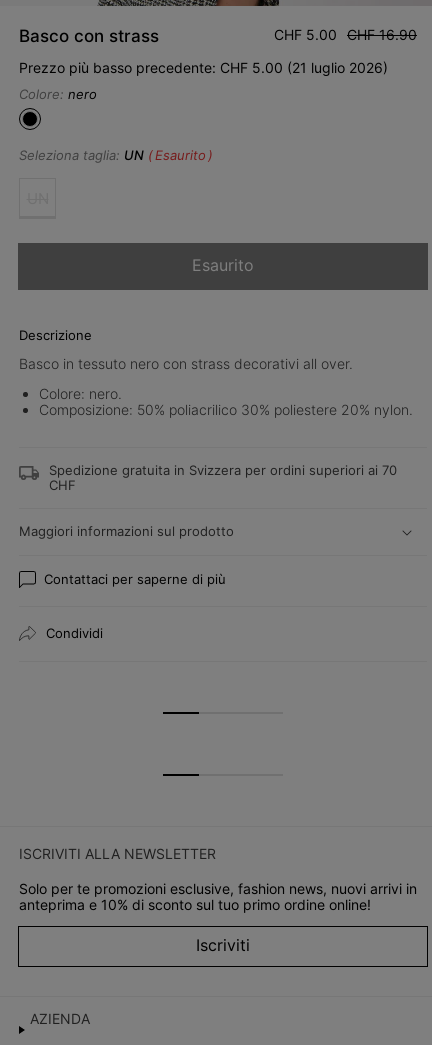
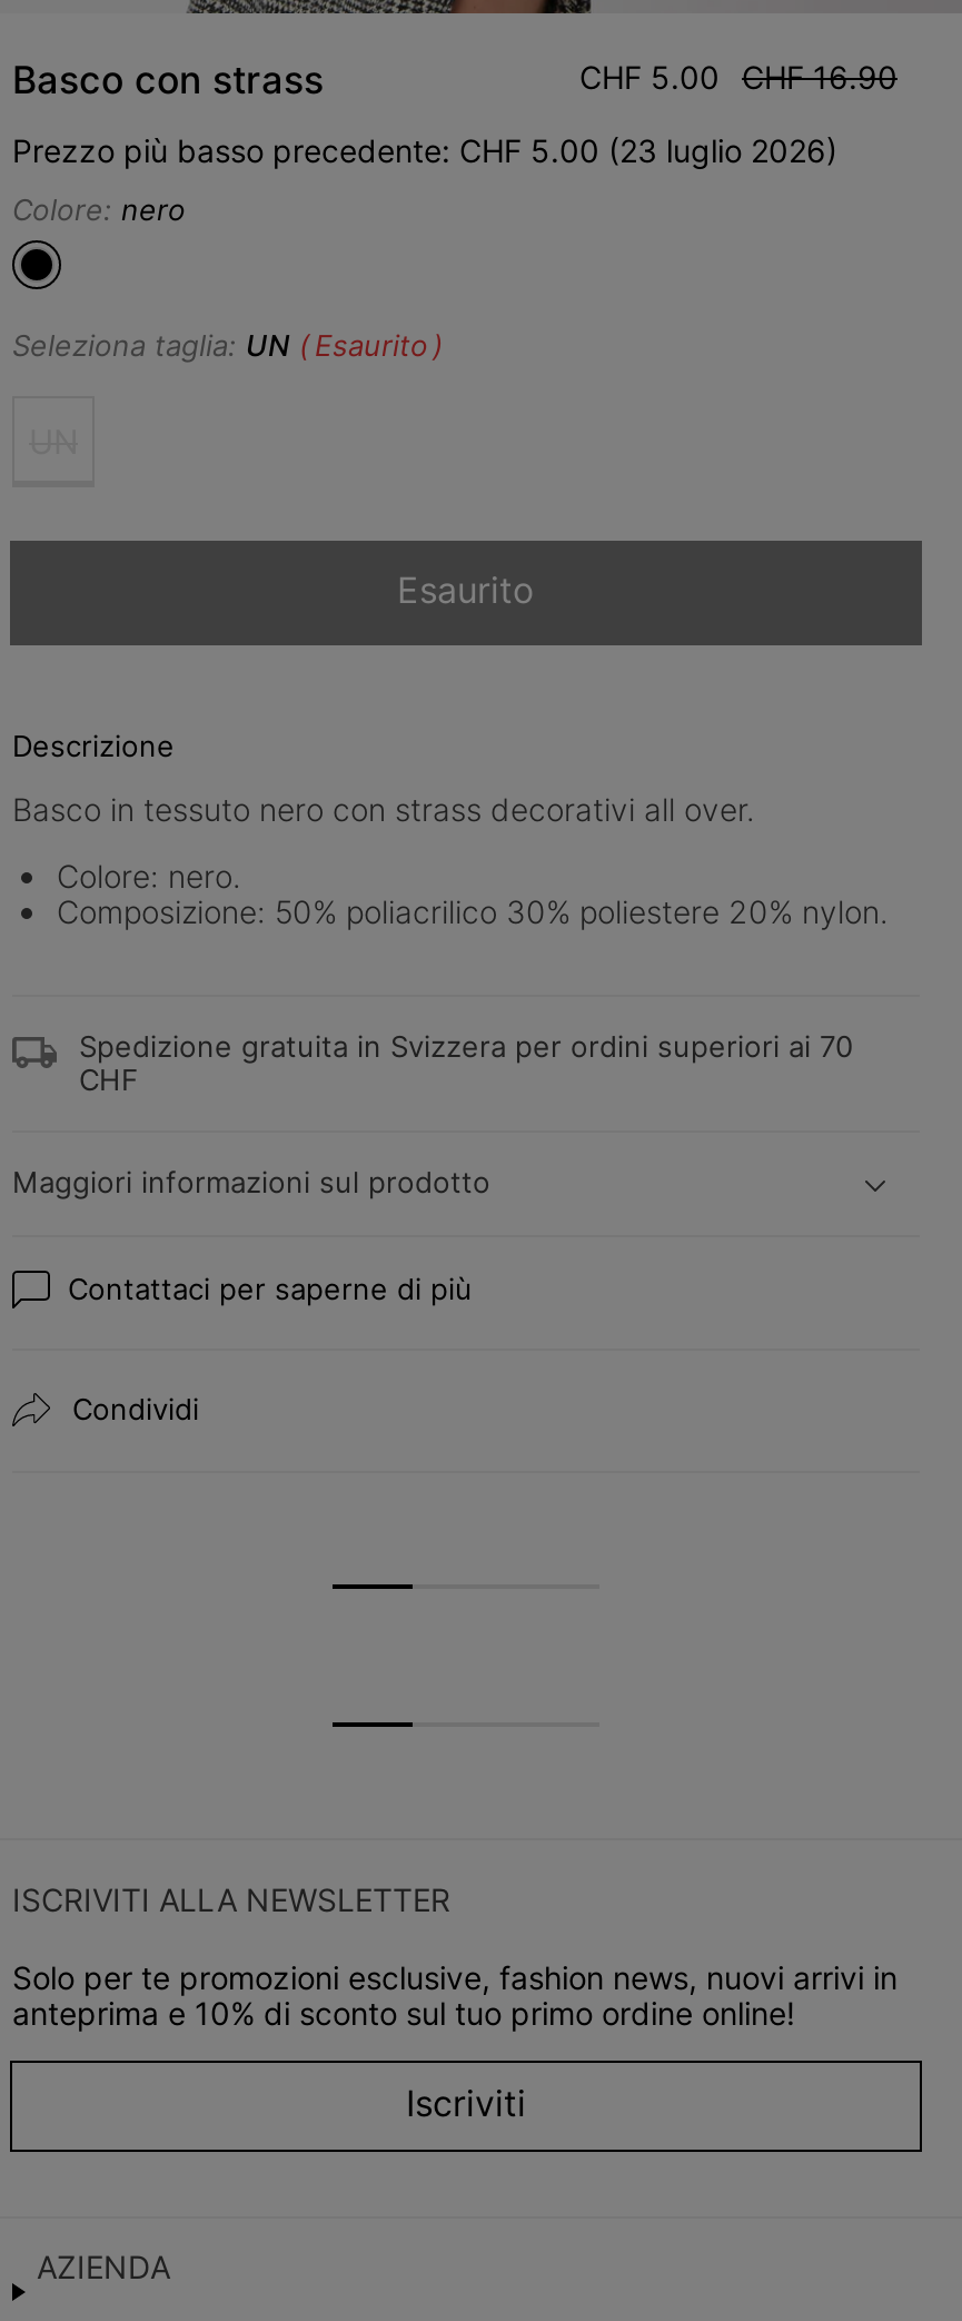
[19,58,388,75] Prezzo più basso precedente: CHF 5.00 (21 luglio 2026) -> [12,130,837,168] Prezzo più basso precedente: CHF 5.00 (23 luglio 2026)

